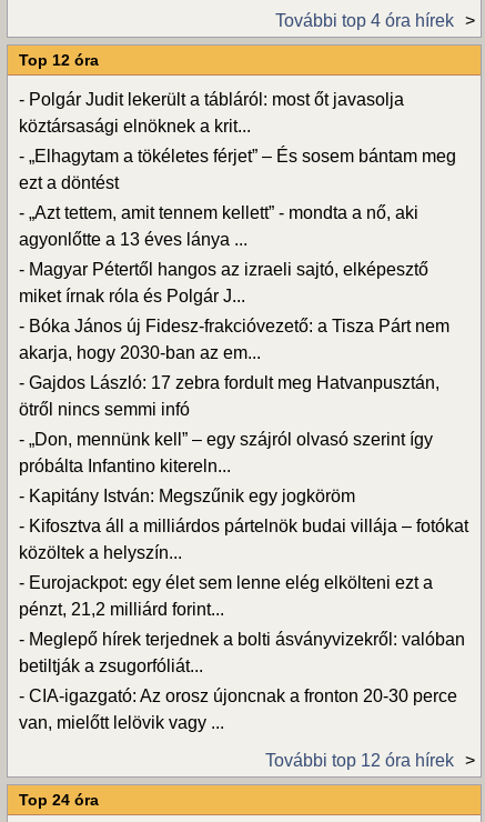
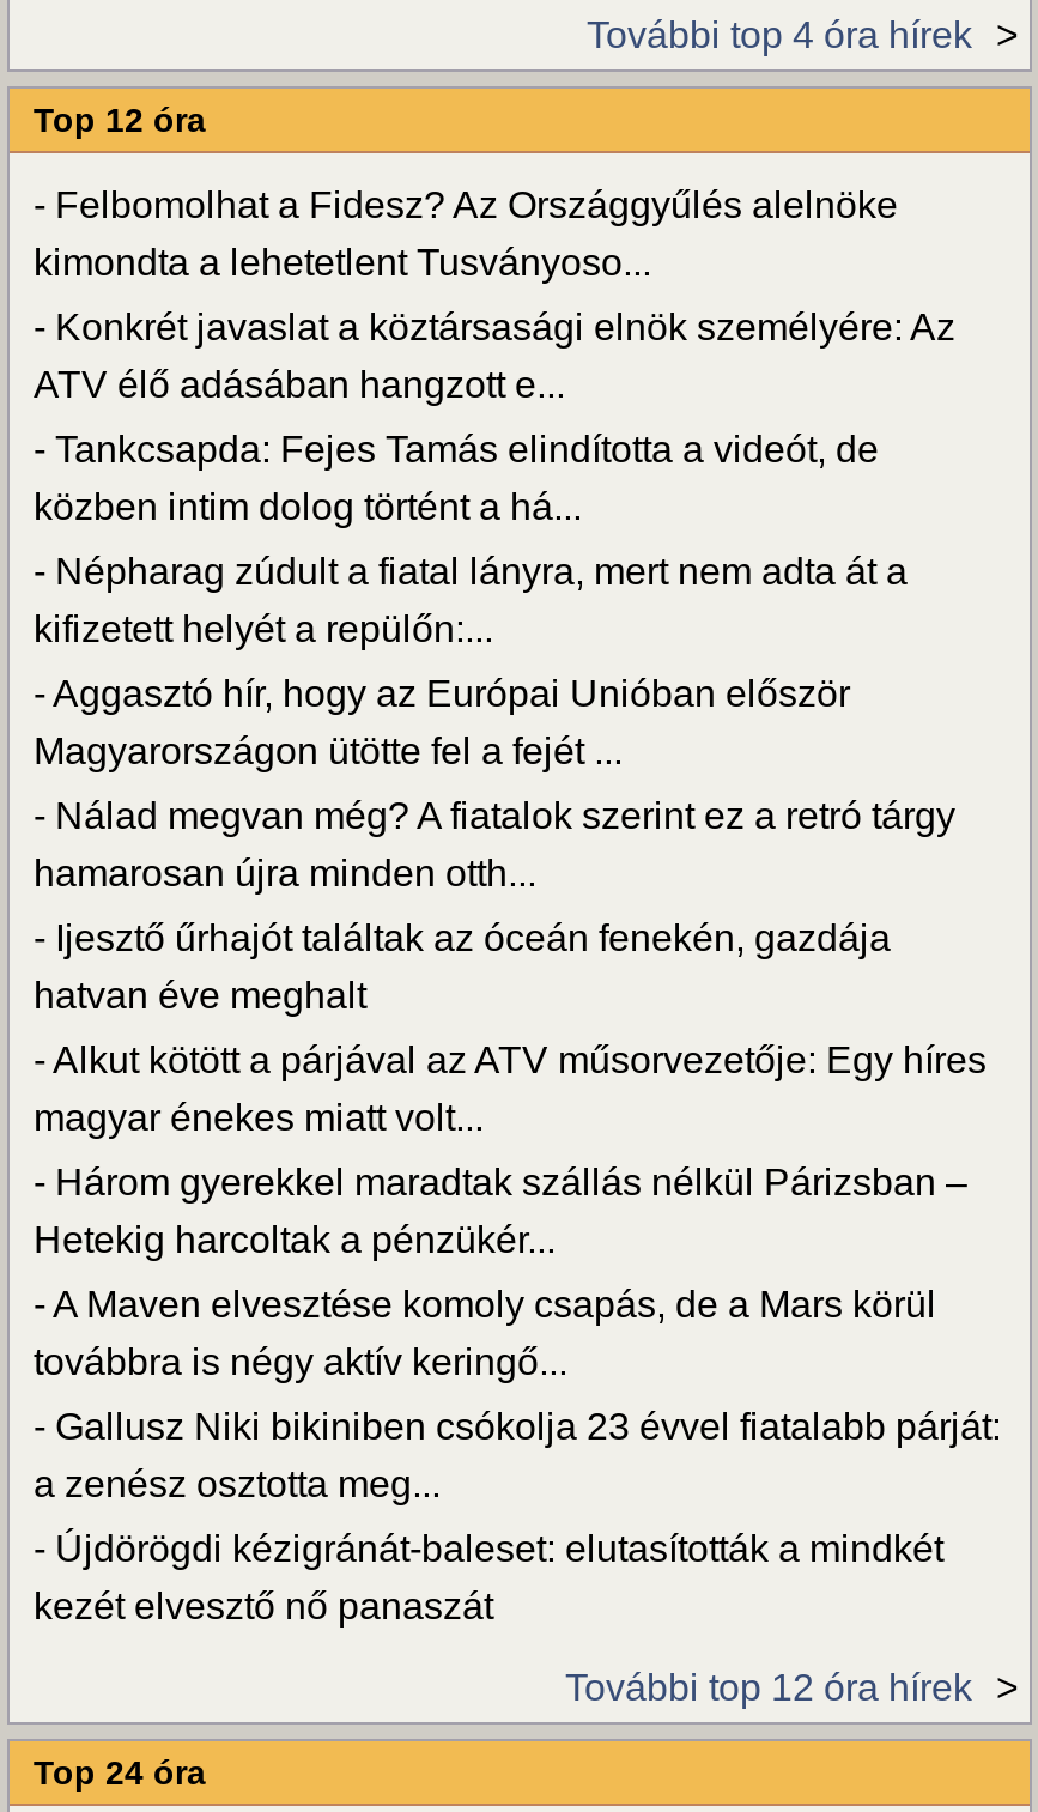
[19,90,404,136] - Polgár Judit lekerült a tábláról: most őt javasolja | köztársasági elnöknek a krit... -> [34,184,898,283] - Felbomolhat a Fidesz? Az Országgyűlés alelnöke | kimondta a lehetetlent Tusványoso...
[19,147,456,192] - „Elhagytam a tökéletes férjet” – És sosem bántam meg | ezt a döntést -> [34,307,955,405] - Konkrét javaslat a köztársasági elnök személyére: Az | ATV élő adásában hangzott e...
[19,203,418,249] - „Azt tettem, amit tennem kellett” - mondta a nő, aki | agyonlőtte a 13 éves lánya ... -> [34,429,879,527] - Tankcsapda: Fejes Tamás elindította a videót, de | közben intim dolog történt a há...
[19,260,428,305] - Magyar Pétertől hangos az izraeli sajtó, elképesztő | miket írnak róla és Polgár J... -> [34,551,908,649] - Népharag zúdult a fiatal lányra, mert nem adta át a | kifizetett helyét a repülőn:...
[19,317,449,362] - Bóka János új Fidesz-frakcióvezető: a Tisza Párt nem | akarja, hogy 2030-ban az em... -> [34,673,850,771] - Aggasztó hír, hogy az Európai Unióban először | Magyarországon ütötte fel a fejét ...
[19,373,439,419] - Gajdos László: 17 zebra fordult meg Hatvanpusztán, | ötről nincs semmi infó -> [34,795,955,893] - Nálad megvan még? A fiatalok szerint ez a retró tárgy | hamarosan újra minden otth...
[19,430,433,475] - „Don, mennünk kell” – egy szájról olvasó szerint így | próbálta Infantino kitereln... -> [34,917,891,1016] - Ijesztő űrhajót találtak az óceán fenekén, gazdája | hatvan éve meghalt
[19,487,355,505] - Kapitány István: Megszűnik egy jogköröm -> [34,1040,987,1138] - Alkut kötött a párjával az ATV műsorvezetője: Egy híres | magyar énekes miatt volt...
[19,517,468,562] - Kifosztva áll a milliárdos pártelnök budai villája – fotókat | közöltek a helyszín... -> [34,1162,967,1260] - Három gyerekkel maradtak szállás nélkül Párizsban – | Hetekig harcoltak a pénzükér...
[19,573,433,619] - Eurojackpot: egy élet sem lenne elég elkölteni ezt a | pénzt, 21,2 milliárd forint... -> [34,1284,936,1382] - A Maven elvesztése komoly csapás, de a Mars körül | továbbra is négy aktív keringő...
[19,630,465,675] - Meglepő hírek terjednek a bolti ásványvizekről: valóban | betiltják a zsugorfóliát... -> [34,1406,1001,1504] - Gallusz Niki bikiniben csókolja 23 évvel fiatalabb párját: | a zenész osztotta meg...
[19,686,457,732] - CIA-igazgató: Az orosz újoncnak a fronton 20-30 perce | van, mielőtt lelövik vagy ... -> [34,1528,943,1626] - Újdörögdi kézigránát-baleset: elutasították a mindkét | kezét elvesztő nő panaszát

